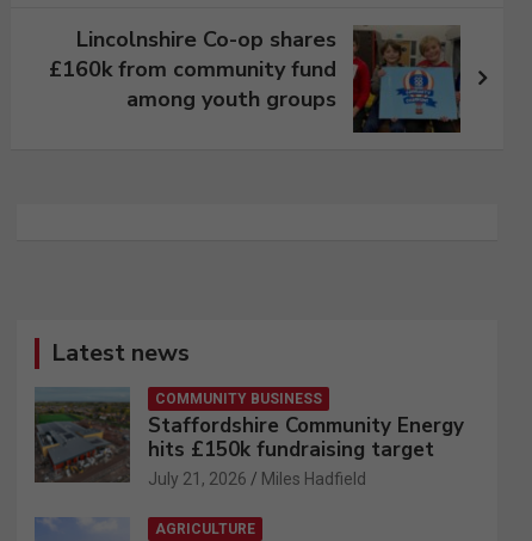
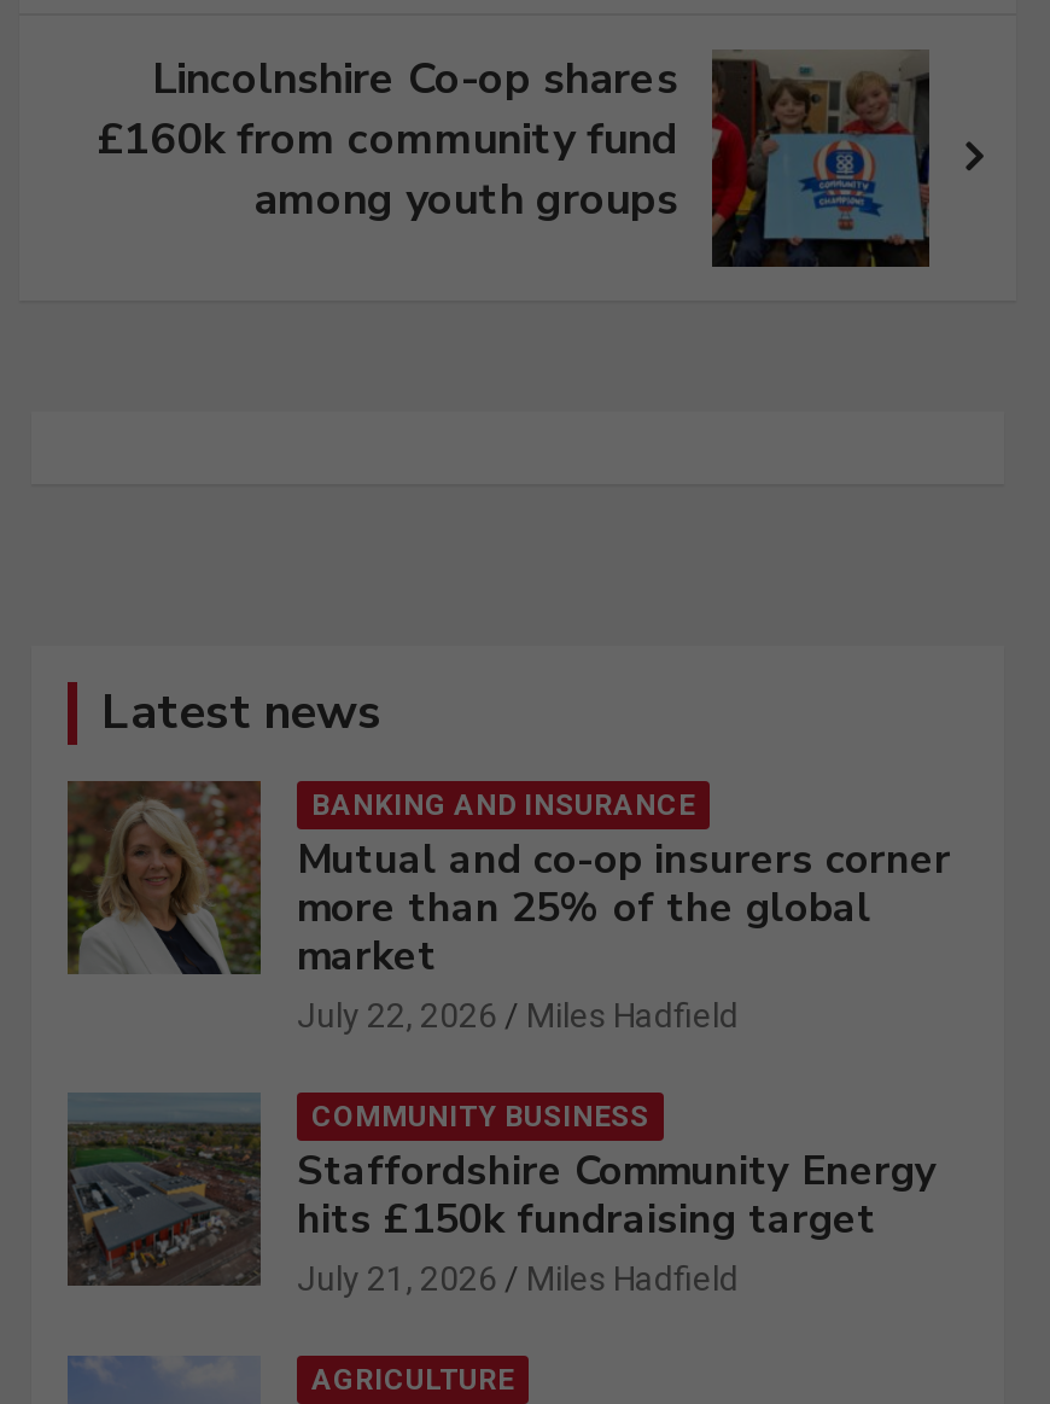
none -> [65,779,951,1035] [image] | BANKING AND INSURANCE | Mutual and co-op insurers corner | more than 25% of the global | market | July 22, 2026 | Miles Hadfield

